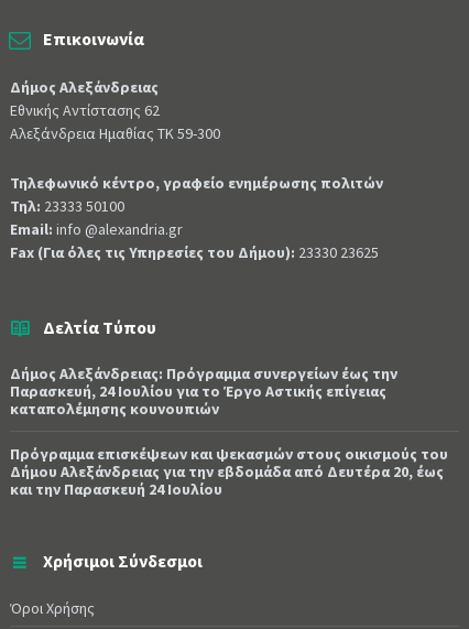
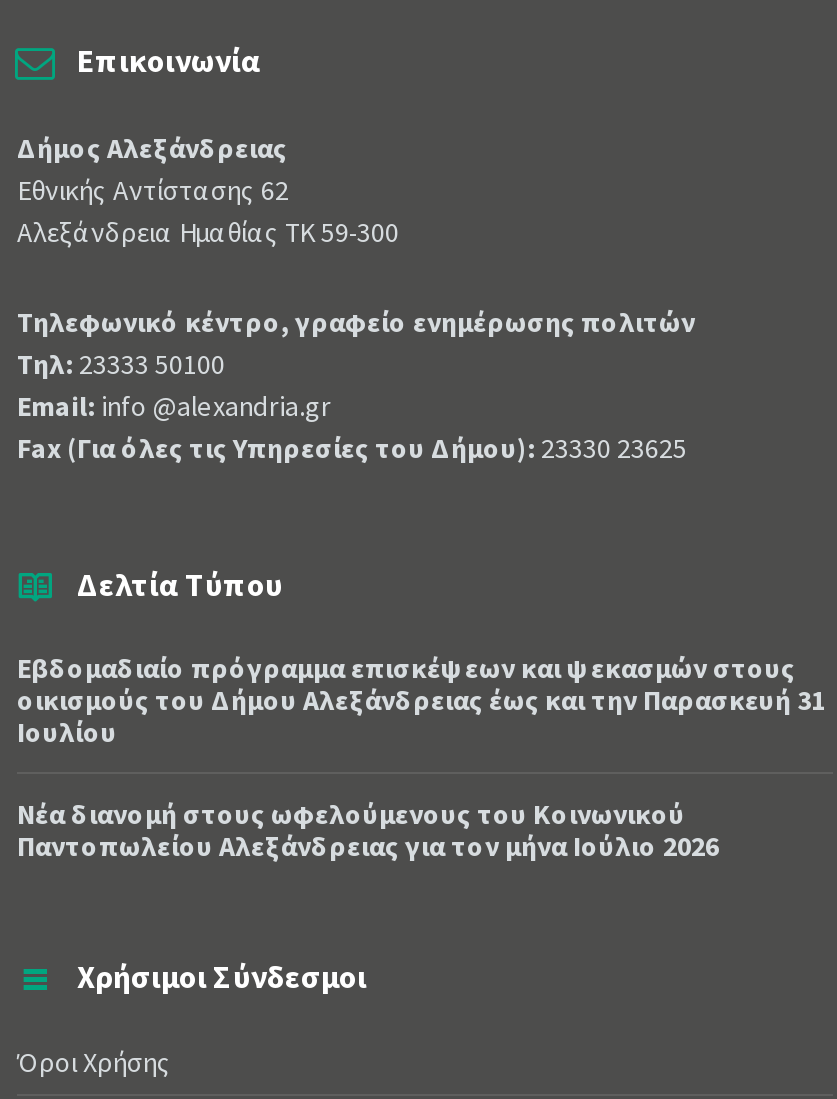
[10,364,397,419] Δήμος Αλεξάνδρειας: Πρόγραμμα συνεργείων έως την | Παρασκευή, 24 Ιουλίου για το Έργο Αστικής επίγειας | καταπολέμησης κουνουπιών -> [17,651,825,751] Eβδομαδιαίo πρόγραμμα επισκέψεων και ψεκασμών στους | οικισμούς του Δήμου Αλεξάνδρειας έως και την Παρασκευή 31 | Ιουλίου
[10,444,448,499] Πρόγραμμα επισκέψεων και ψεκασμών στους οικισμούς του | Δήμου Αλεξάνδρειας για την εβδομάδα από Δευτέρα 20, έως | και την Παρασκευή 24 Ιουλίου -> [17,797,719,865] Νέα διανομή στους ωφελούμενους του Κοινωνικού | Παντοπωλείου Αλεξάνδρειας για τον μήνα Ιούλιο 2026

